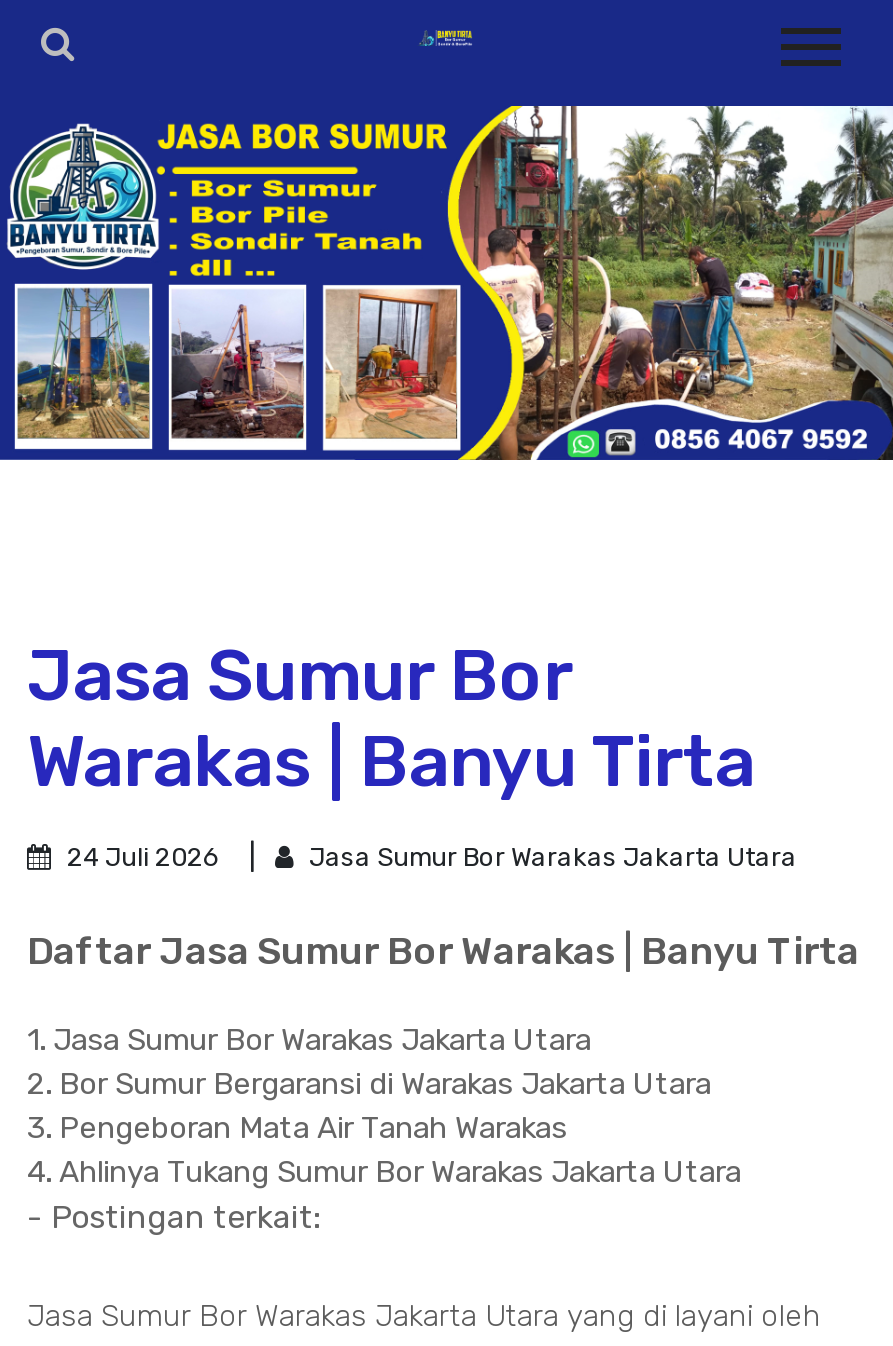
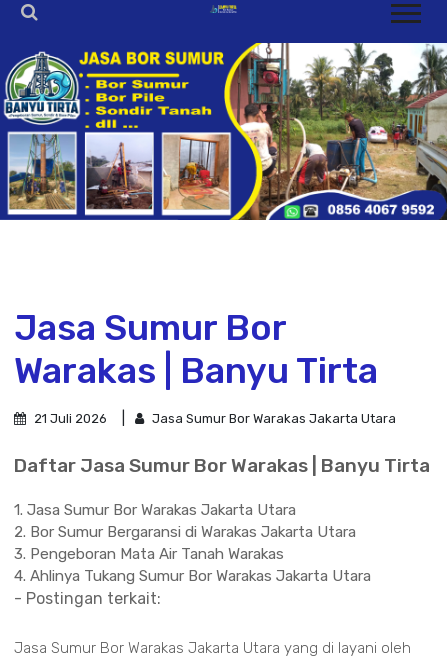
[61,843,219,873] 24 Juli 2026 -> [31,411,107,426] 21 Juli 2026

